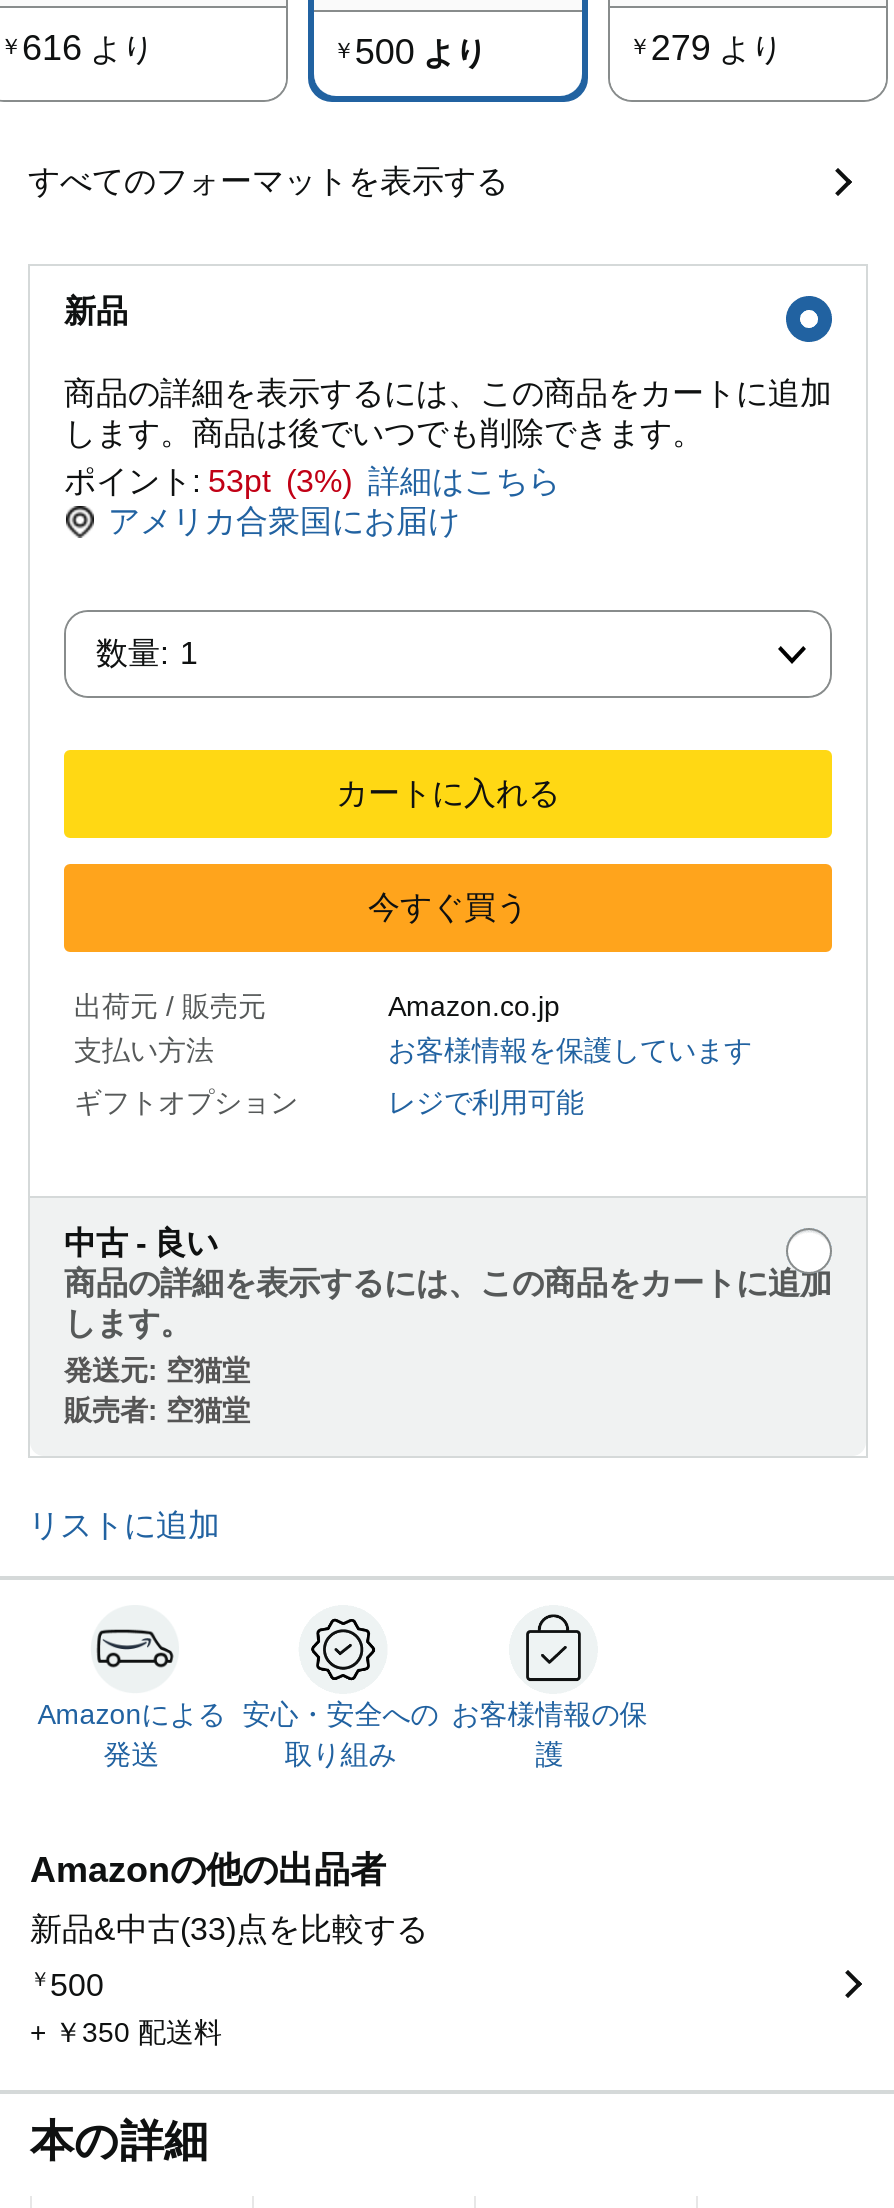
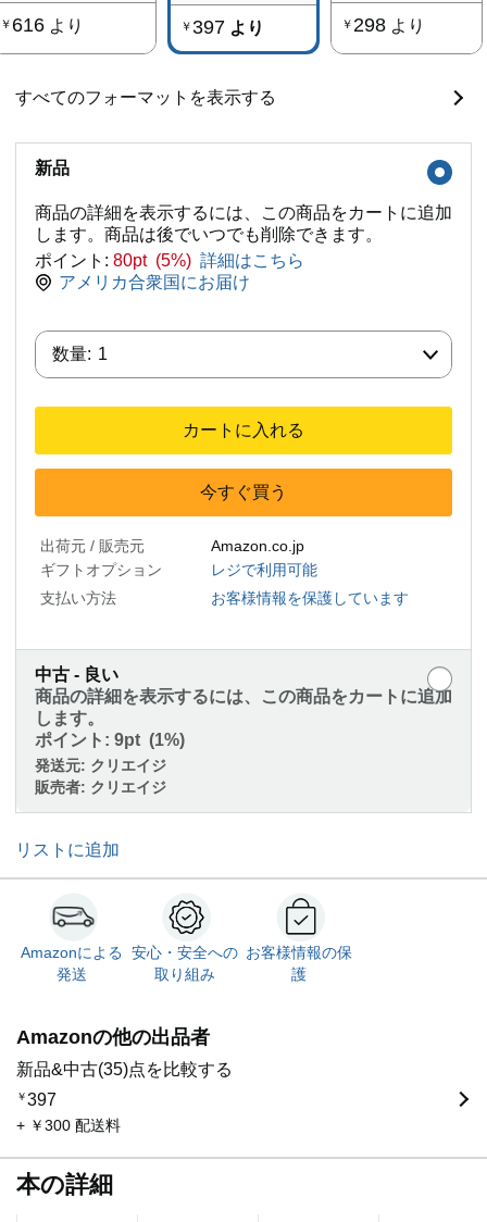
[333,32,487,72] ￥500より -> [181,16,265,38] ￥397より
[629,28,783,68] ￥279より -> [342,14,425,36] ￥298より
[64,464,560,498] ポイント: 53pt (3%) 詳細はこちら -> [35,251,304,270] ポイント: 80pt (5%) 詳細はこちら
moved [74,1034,752,1066] -> [40,589,409,607]: 支払い方法 | お客様情報を保護しています
moved [74,1086,584,1118] -> [40,561,317,578]: ギフトオプション | レジで利用可能
[64,1354,250,1426] 発送元:空猫堂 | 販売者:空猫堂 -> [35,731,185,796] ポイント: 9pt (1%) | 発送元:クリエイジ | 販売者:クリエイジ
[30,1913,428,1947] 新品&中古(33)点を比較する -> [16,1060,233,1079] 新品&中古(35)点を比較する
[30,1969,104,2003] ￥500 -> [16,1091,57,1109] ￥397
[30,2017,222,2049] + ￥350 配送料 -> [16,1117,121,1134] + ￥300 配送料

